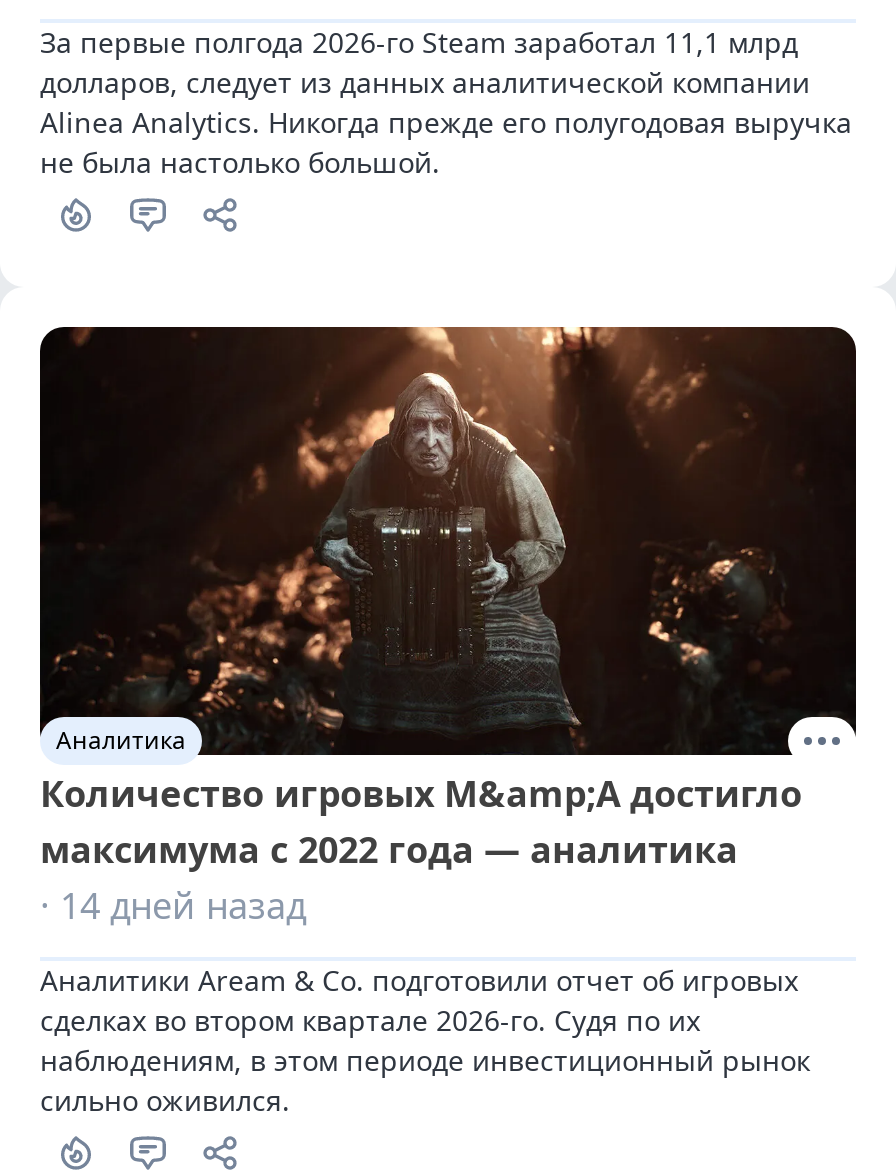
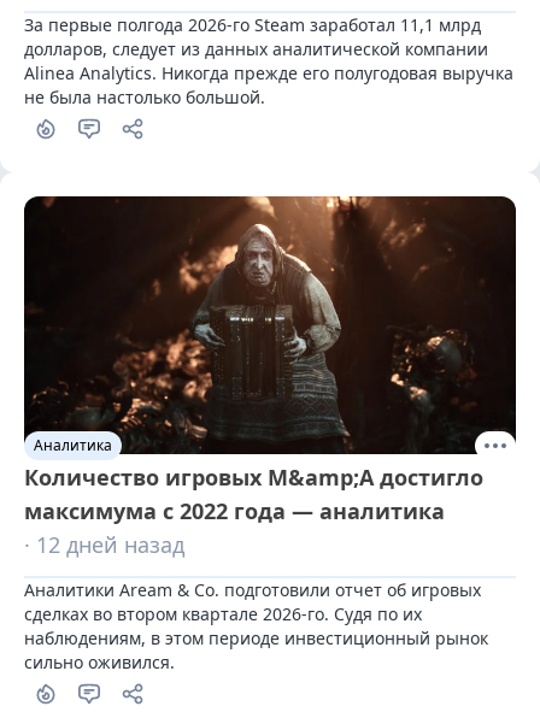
[40,882,306,930] · 14 дней назад -> [24,530,184,559] · 12 дней назад

